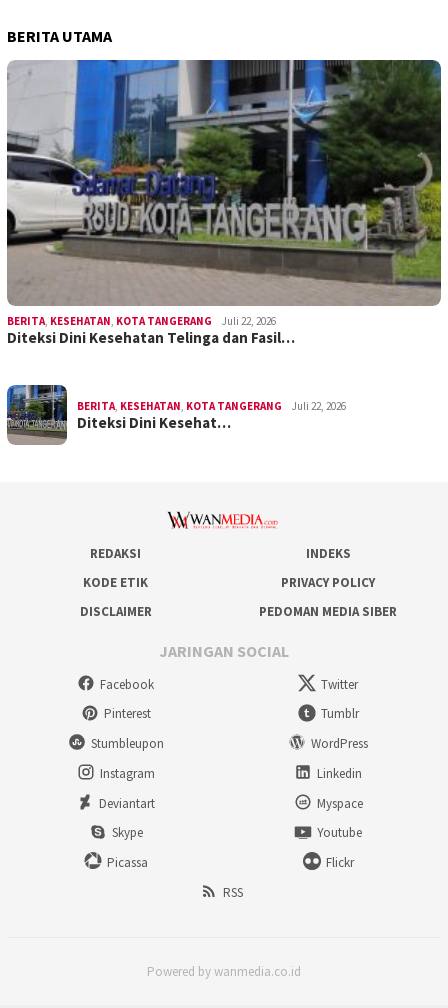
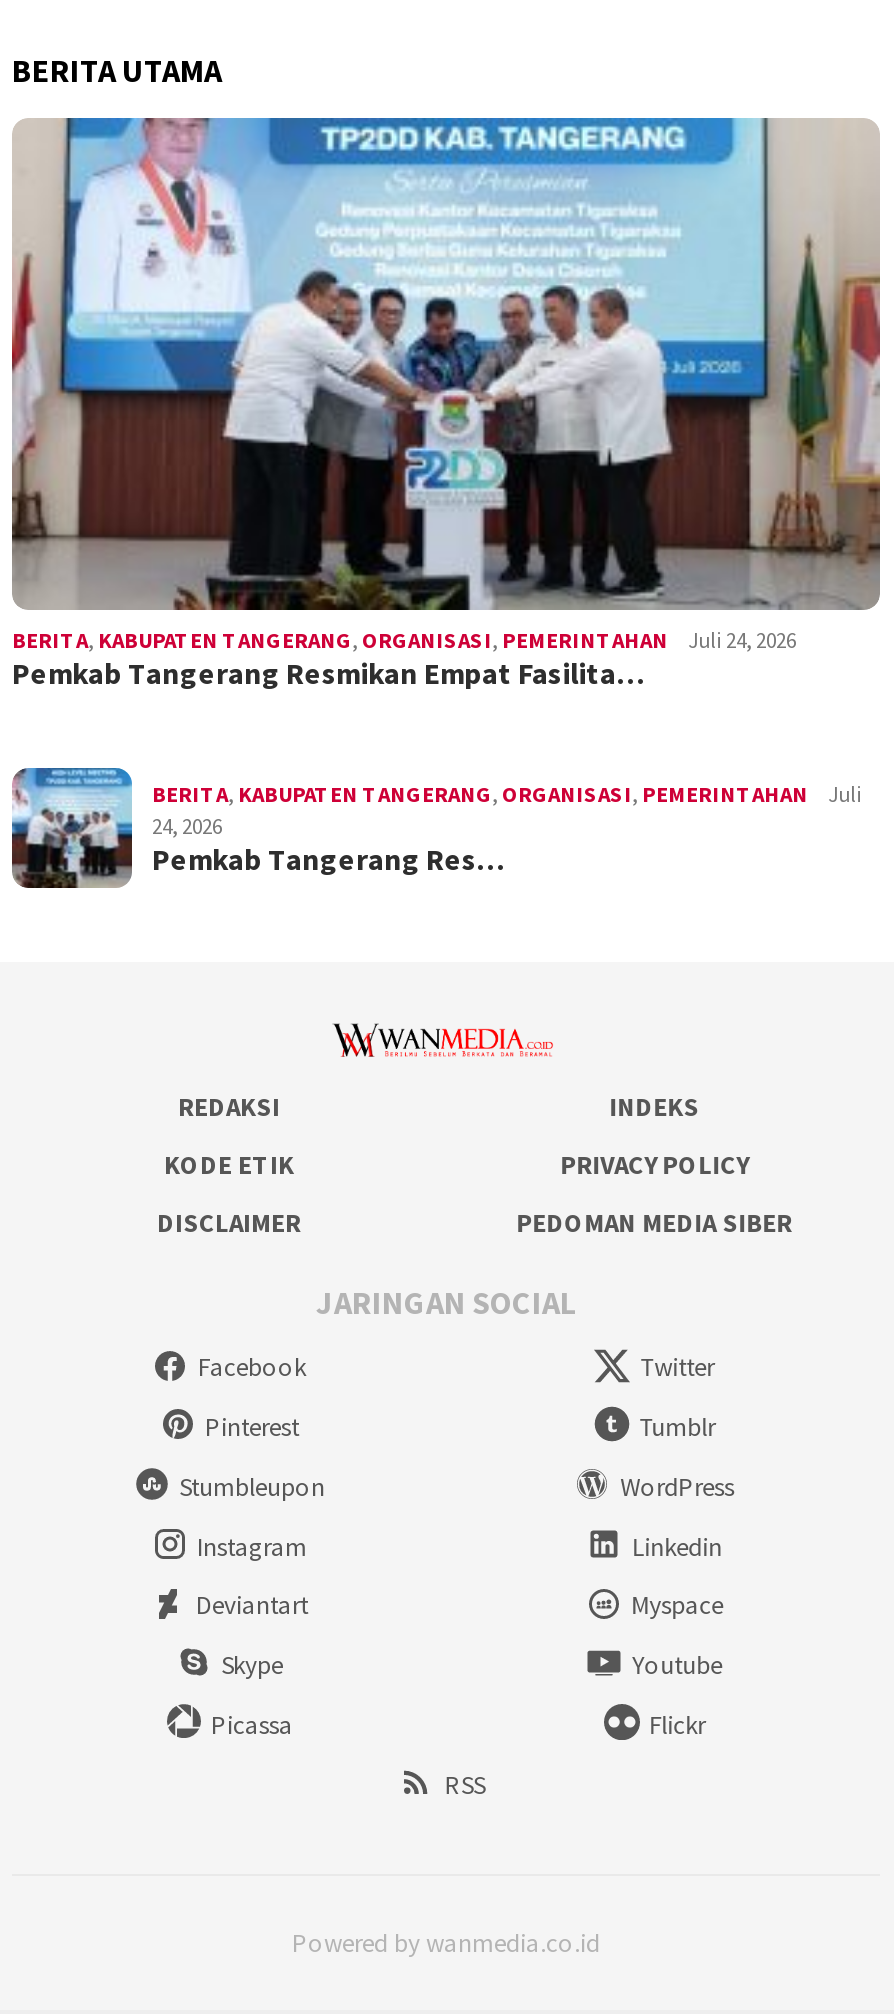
[6,59,442,347] [image] | BERITA, KESEHATAN, KOTA TANGERANG | Juli 22, 2026 | Diteksi Dini Kesehatan Telinga dan Fasil… -> [10,116,882,693] [image] | BERITA, KABUPATEN TANGERANG, ORGANISASI, PEMERINTAHAN | Juli 24, 2026 | Pemkab Tangerang Resmikan Empat Fasilita…
[6,384,346,444] [image] | BERITA, KESEHATAN, KOTA TANGERANG | Juli 22, 2026 | Diteksi Dini Kesehat… -> [12,766,862,888] [image] | BERITA, KABUPATEN TANGERANG, ORGANISASI, PEMERINTAHAN | Juli | 24, 2026 | Pemkab Tangerang Res…

